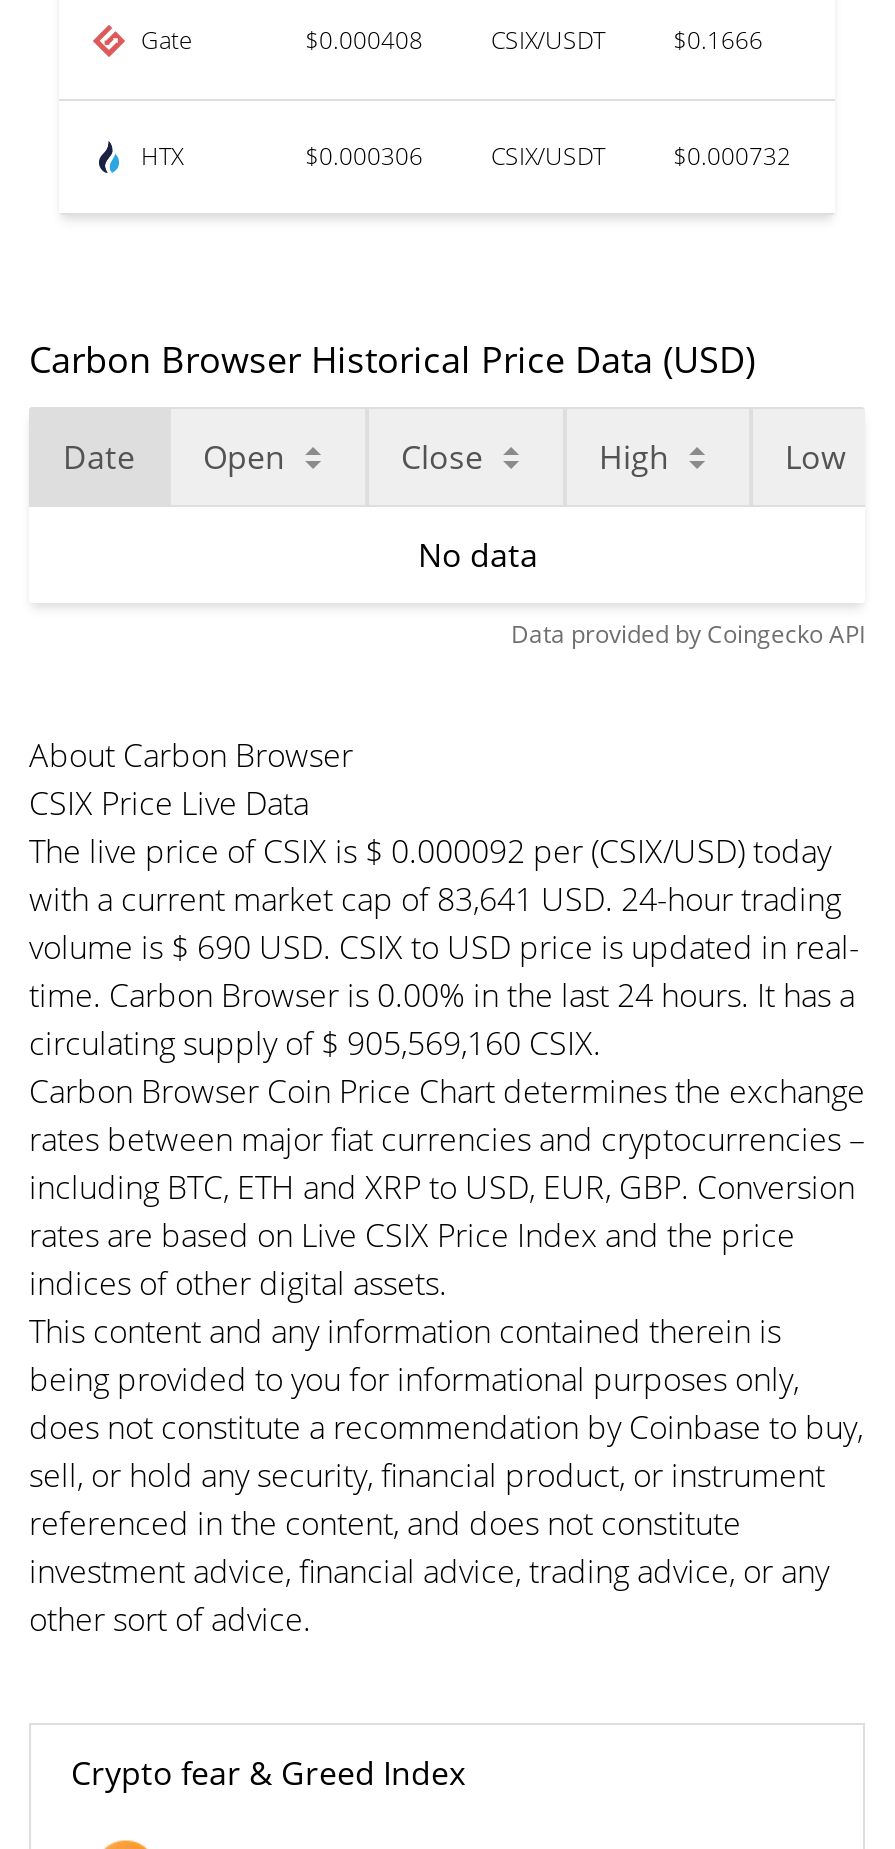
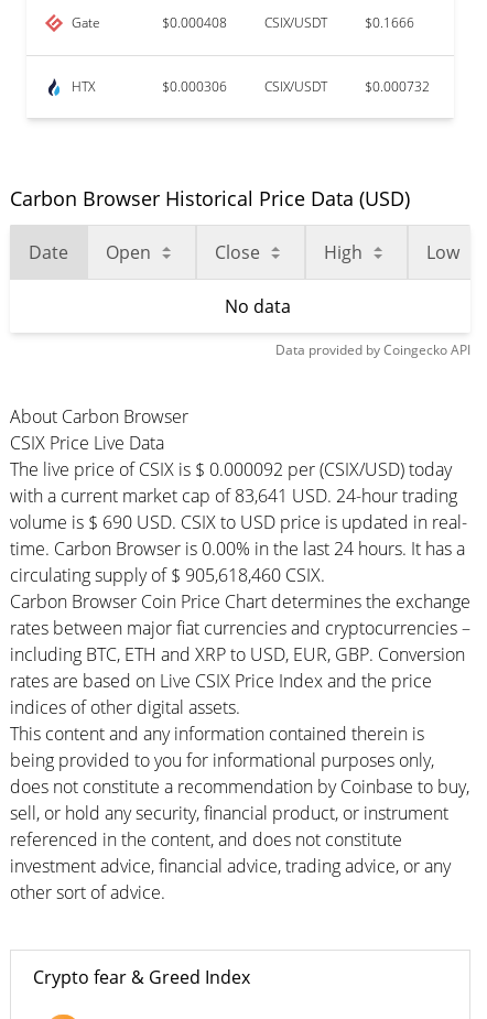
[29,1021,601,1065] circulating supply of $ 905,569,160 CSIX. -> [10,563,325,587] circulating supply of $ 905,618,460 CSIX.

